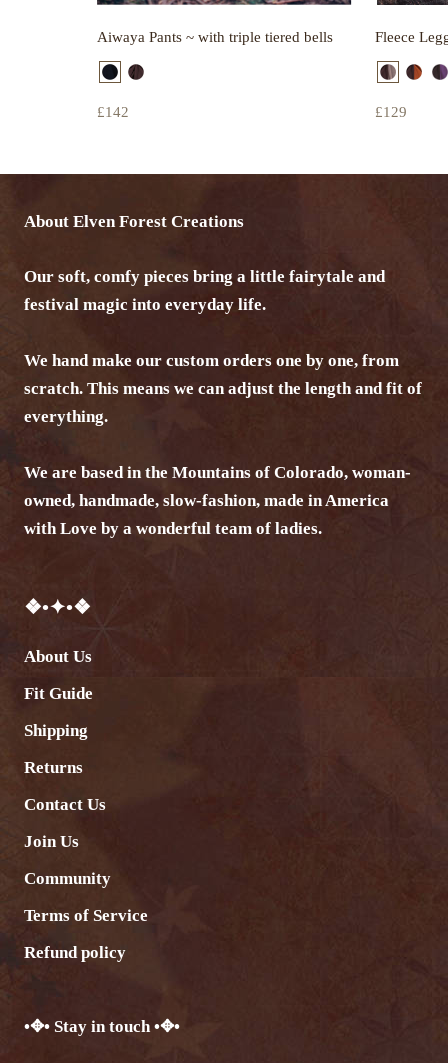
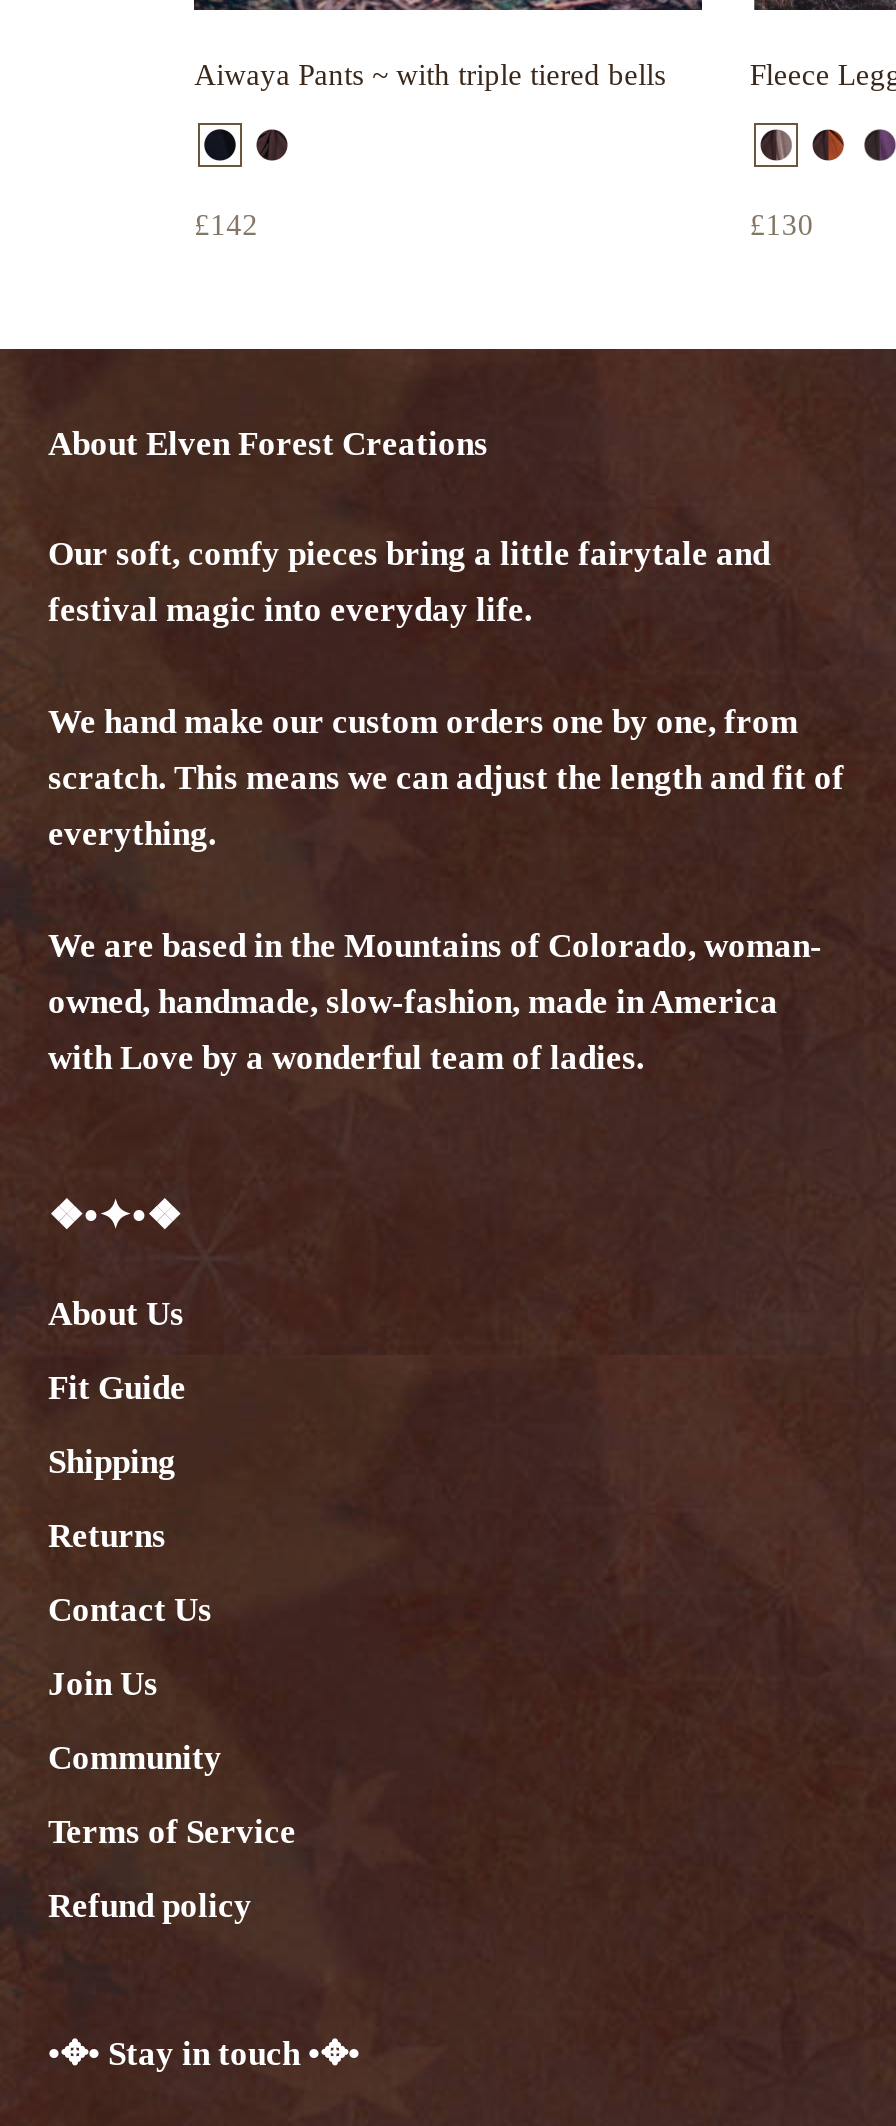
[375,104,407,120] £129 -> [750,208,814,240] £130

